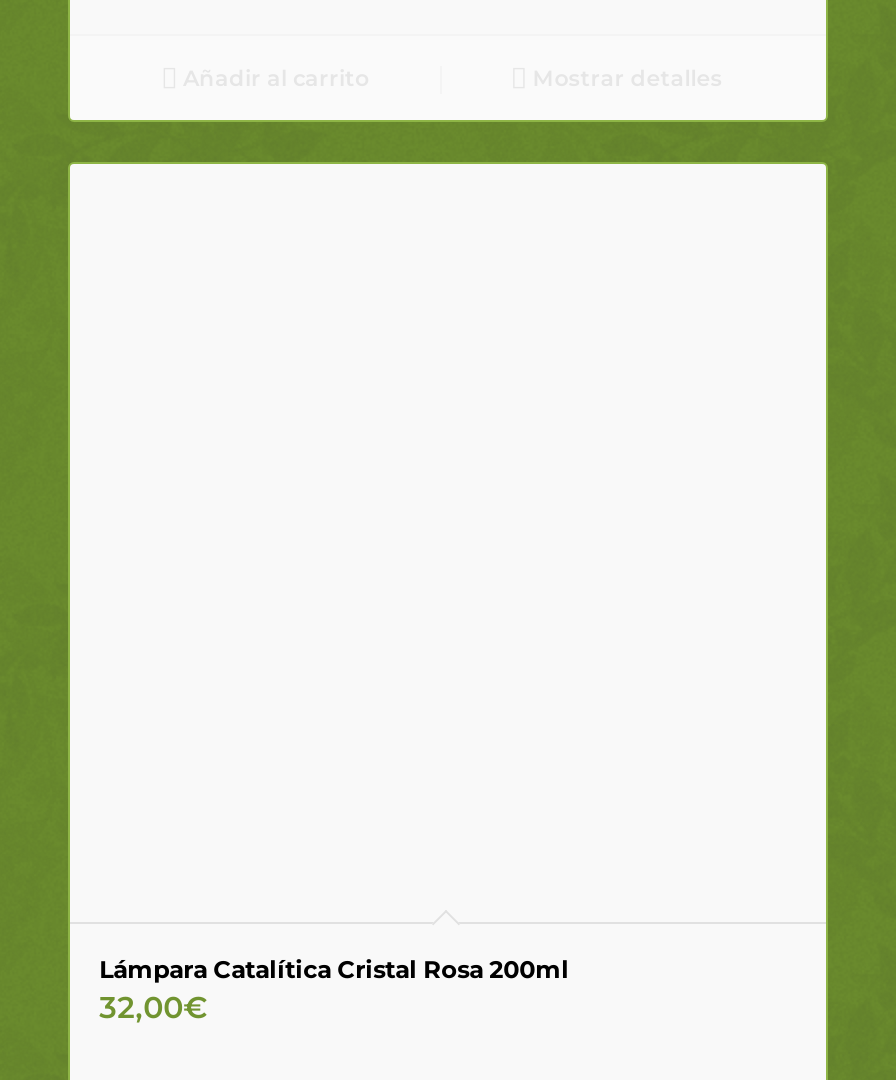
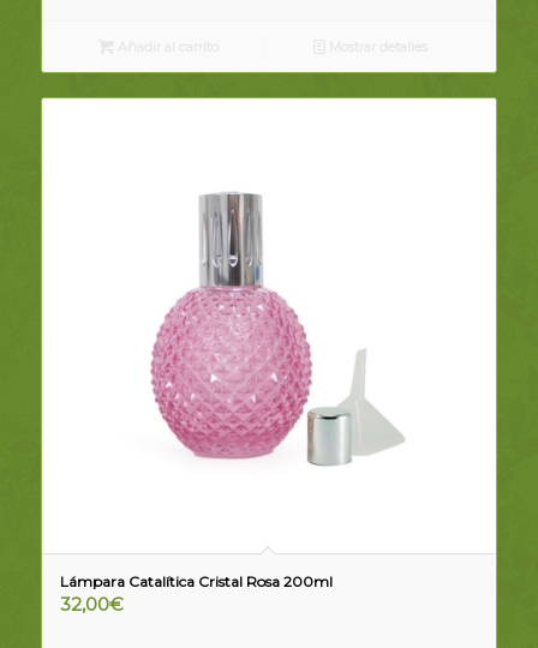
none -> [150,192,405,467] [image]

